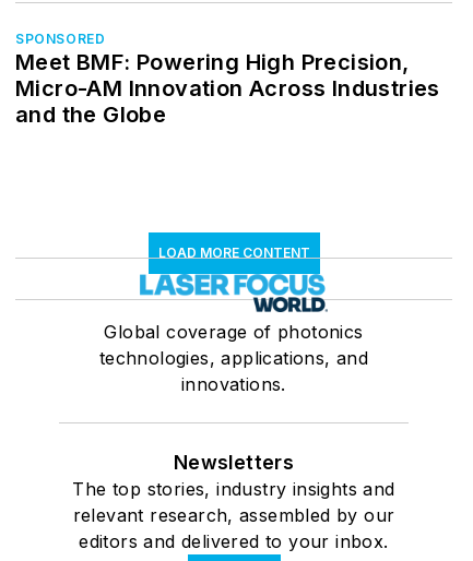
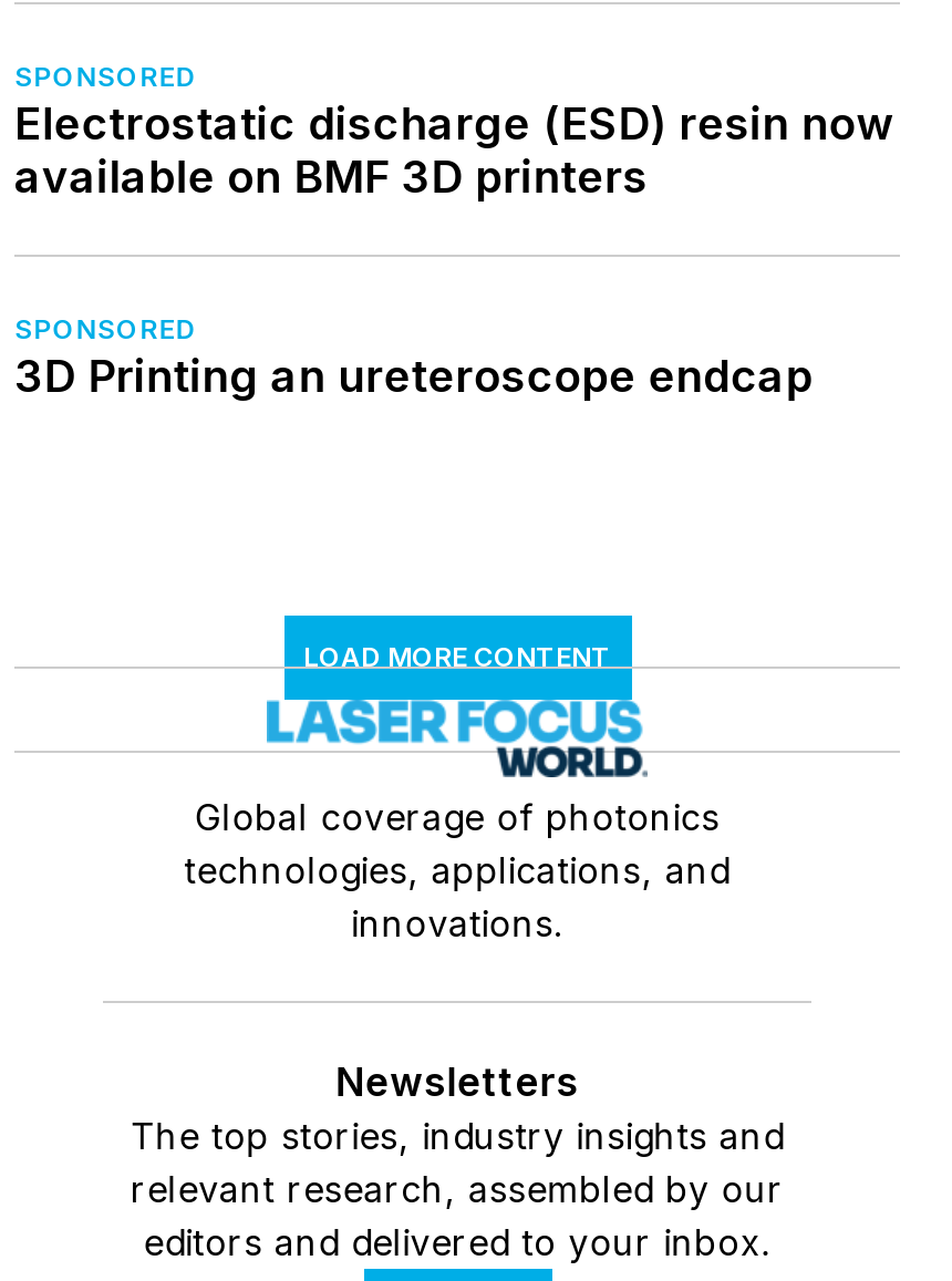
[15,49,441,127] Meet BMF: Powering High Precision, | Micro-AM Innovation Across Industries | and the Globe -> [14,97,895,402] Electrostatic discharge (ESD) resin now | available on BMF 3D printers | SPONSORED | 3D Printing an ureteroscope endcap

